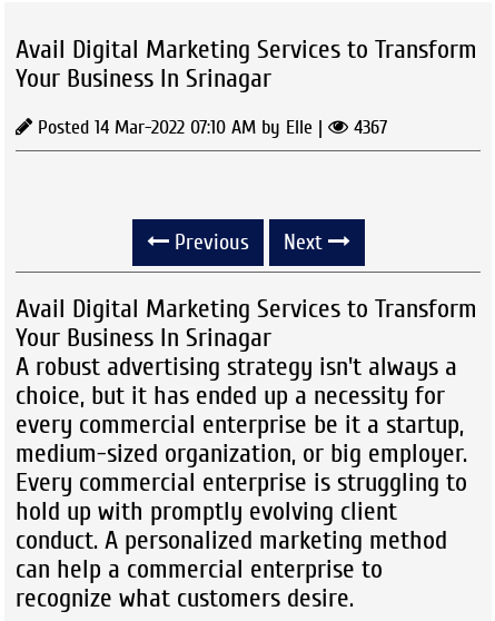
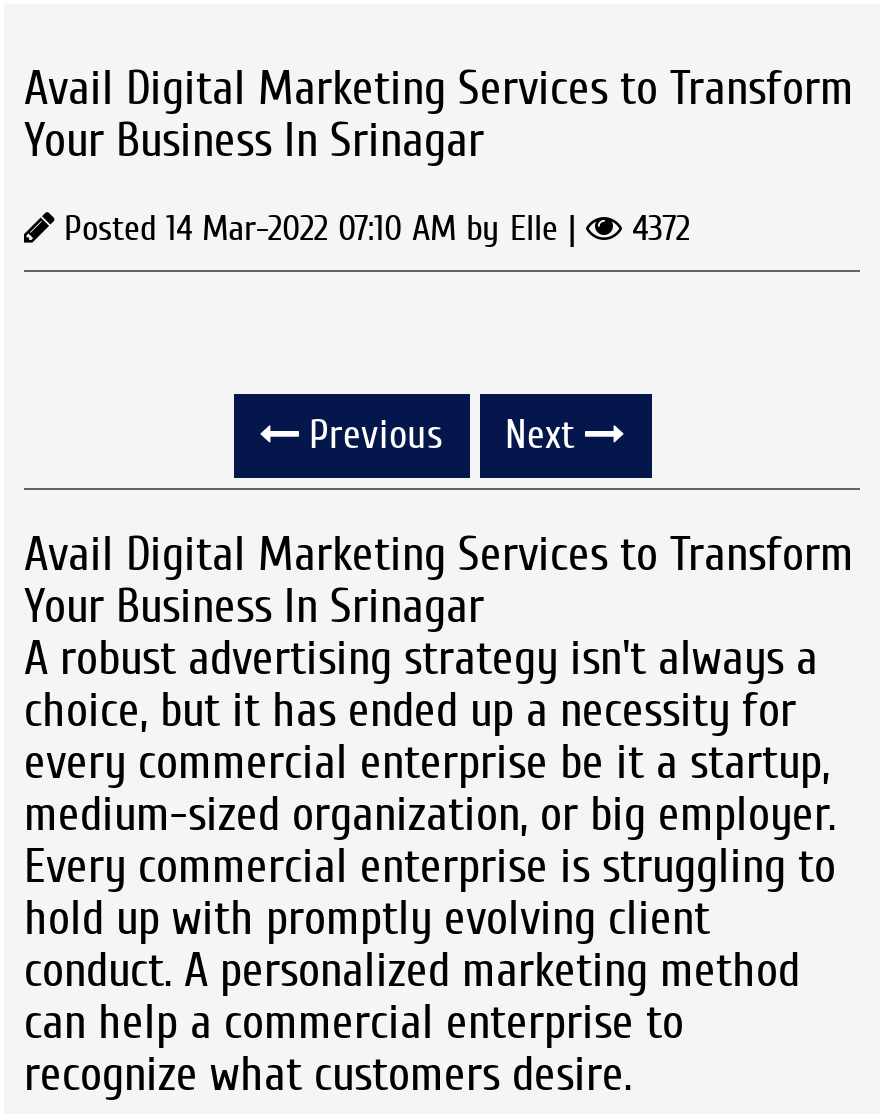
[348,116,387,139] 4367 -> [622,208,690,250] 4372

